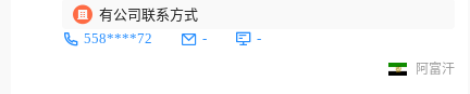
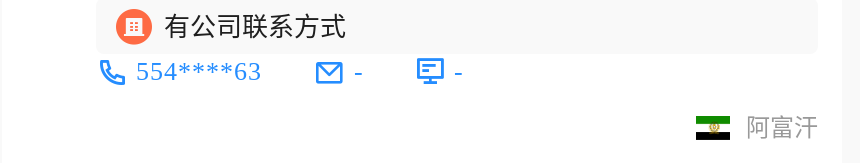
[84,30,152,47] 558****72 -> [136,56,262,86] 554****63

